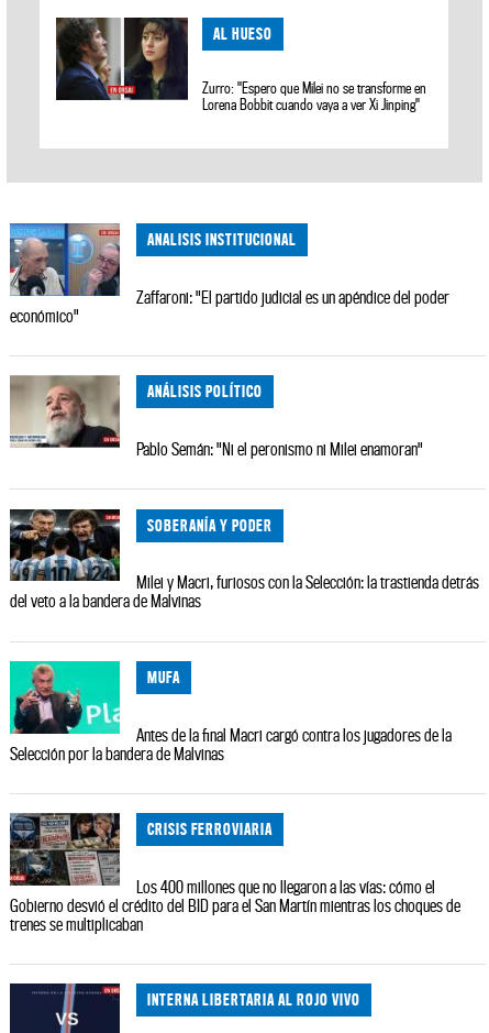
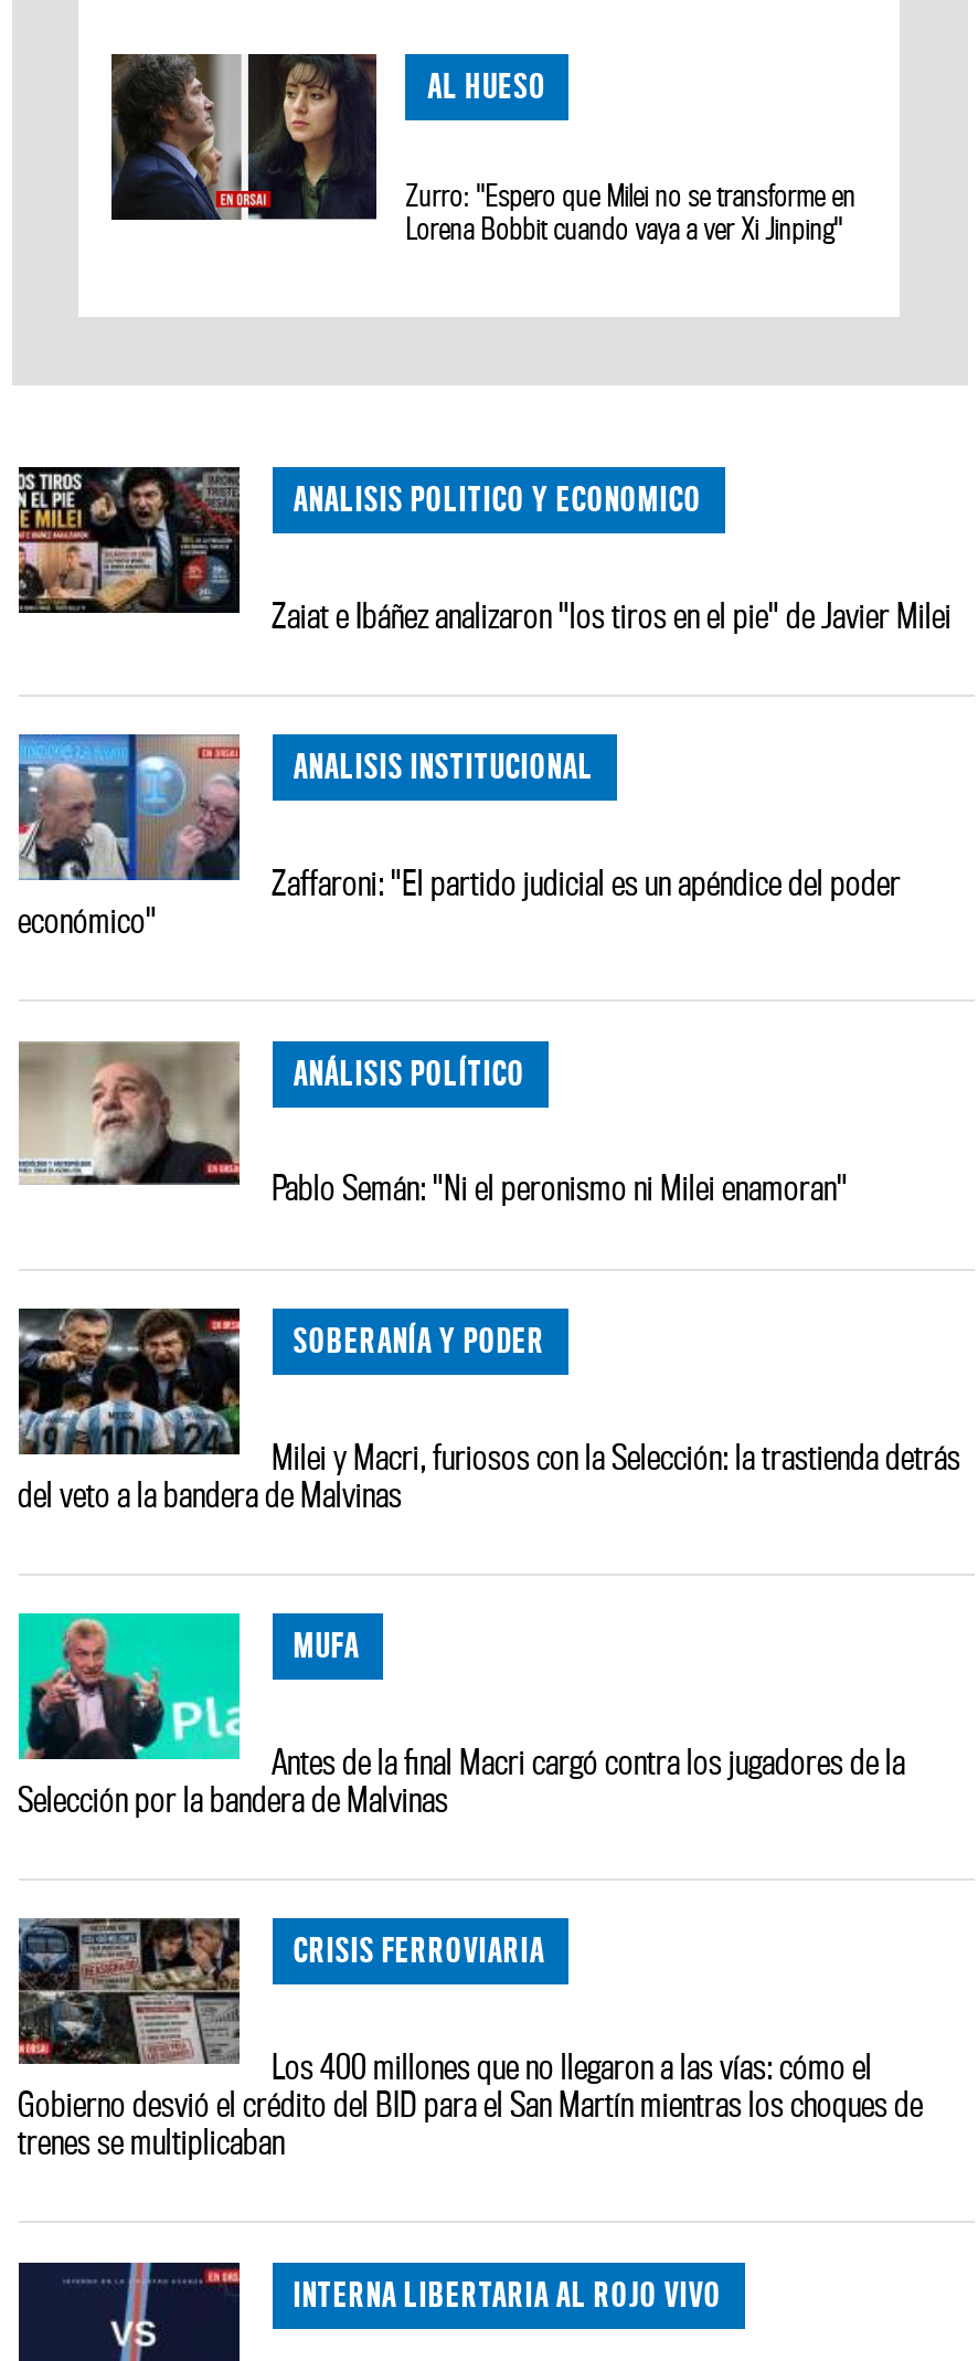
none -> [17,465,952,634] [image] | ANALISIS POLITICO Y ECONOMICO | Zaiat e Ibáñez analizaron "los tiros en el pie" de Javier Milei

